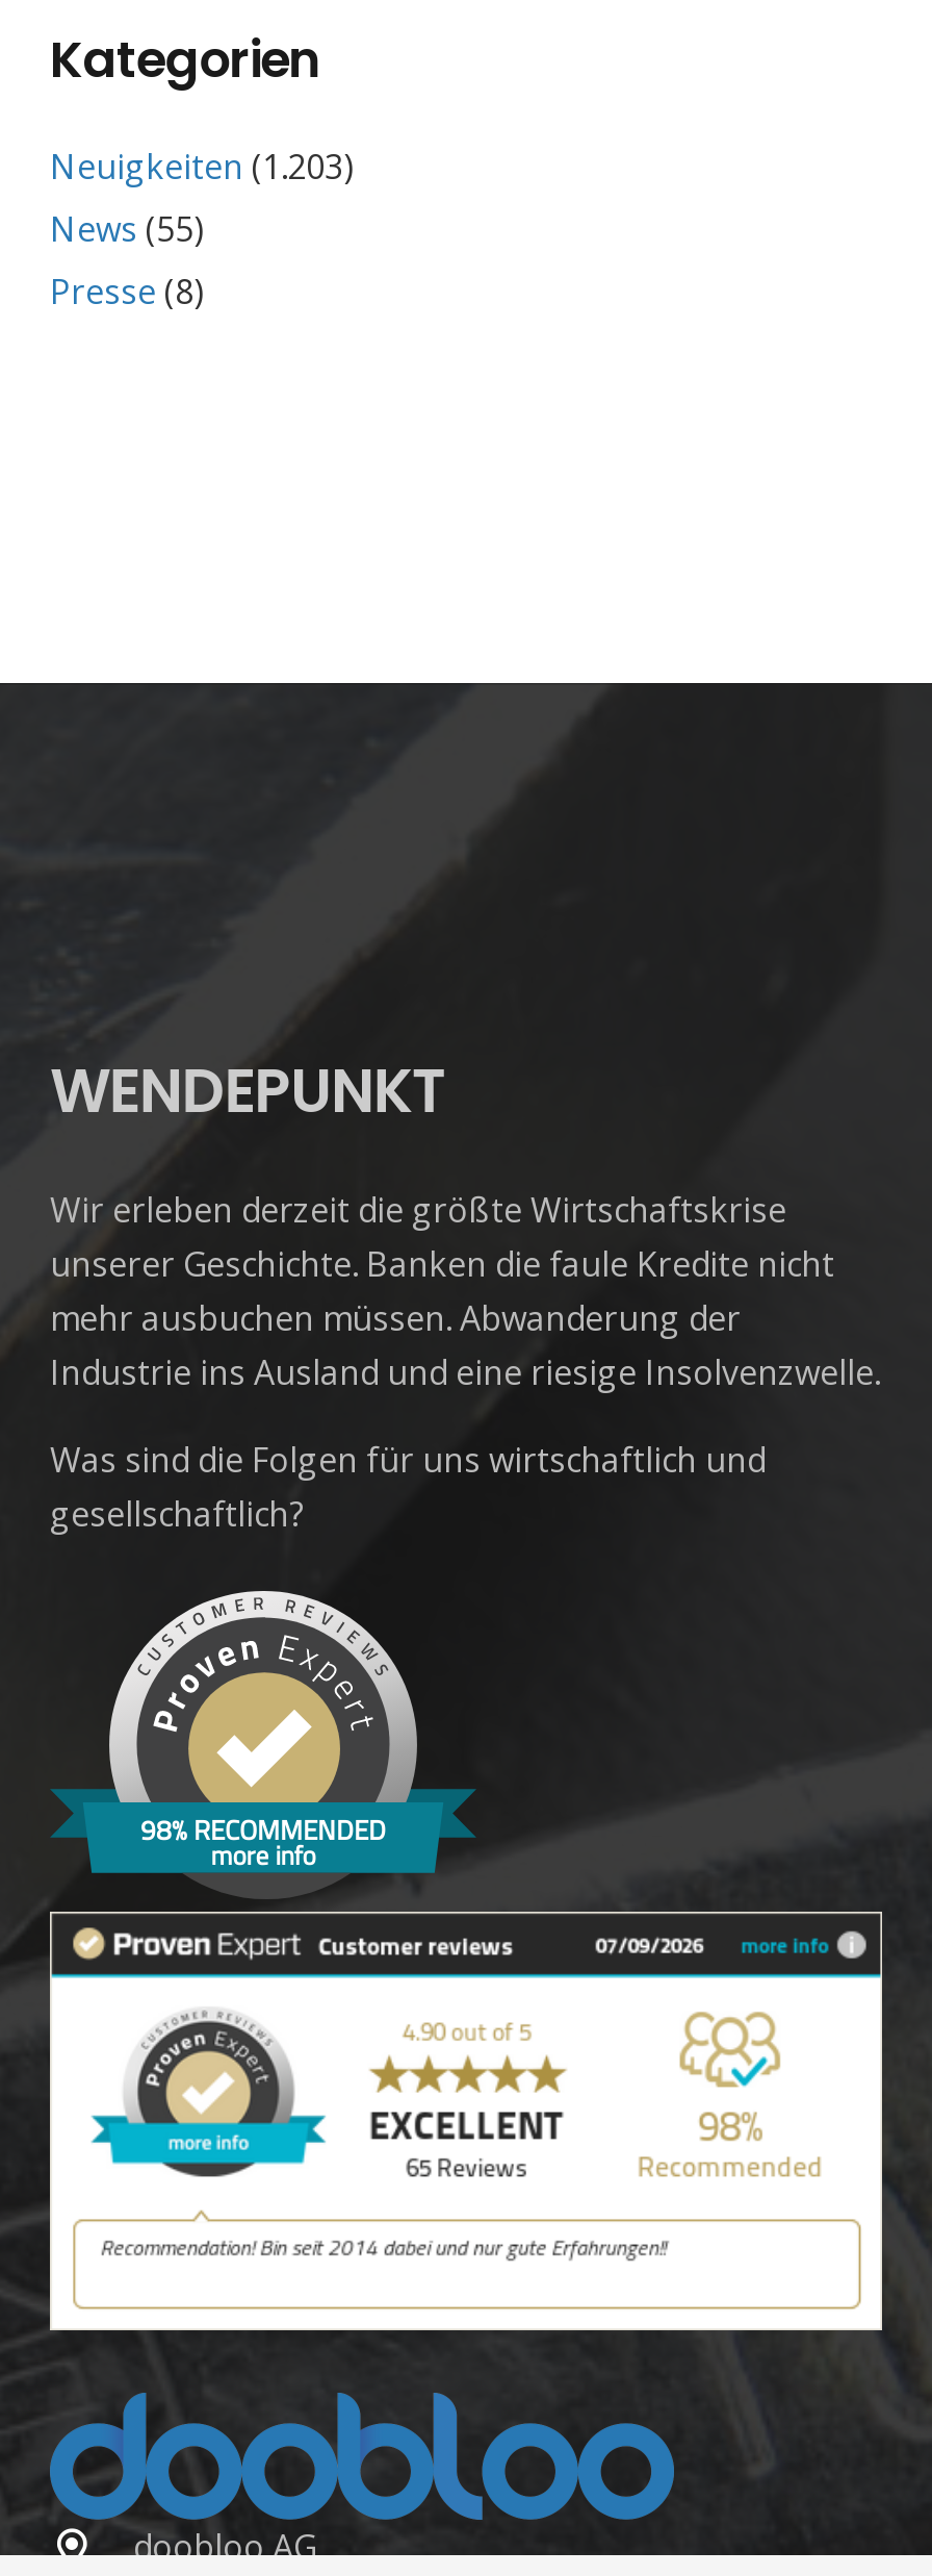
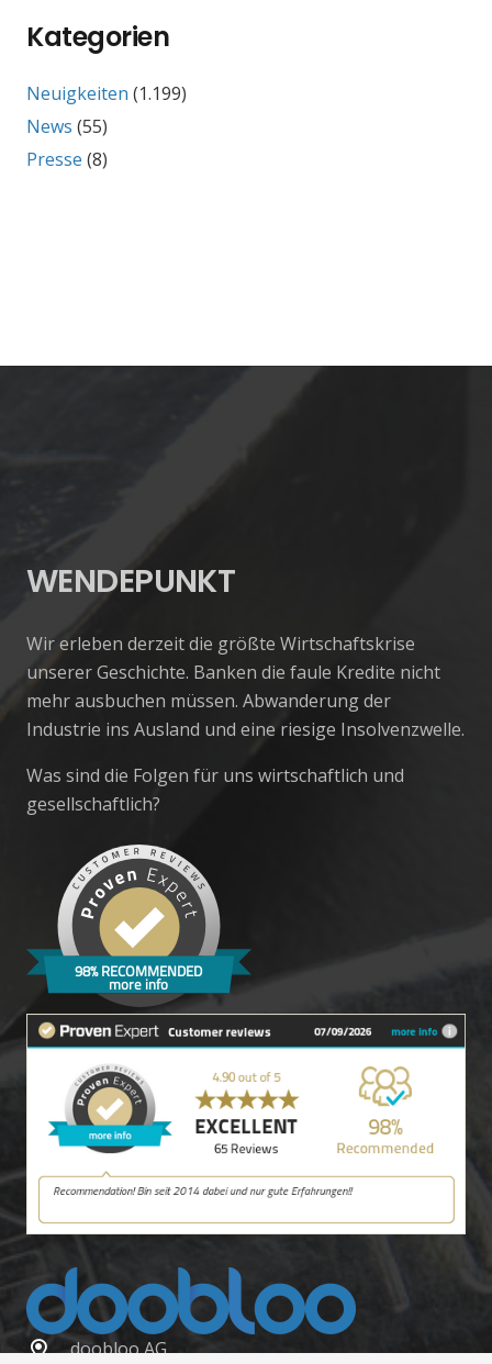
[50,144,354,190] Neuigkeiten (1.203) -> [26,81,187,105] Neuigkeiten (1.199)

